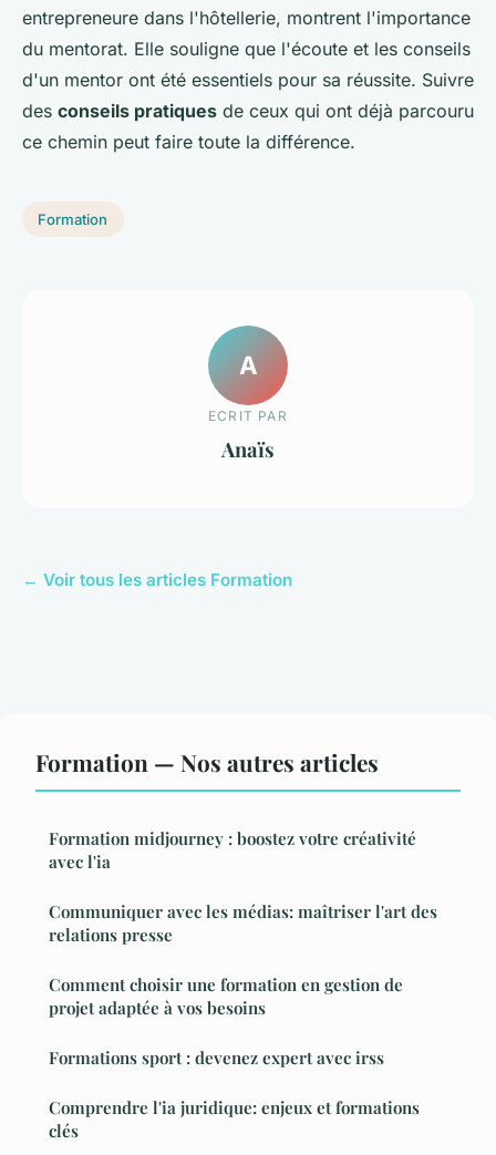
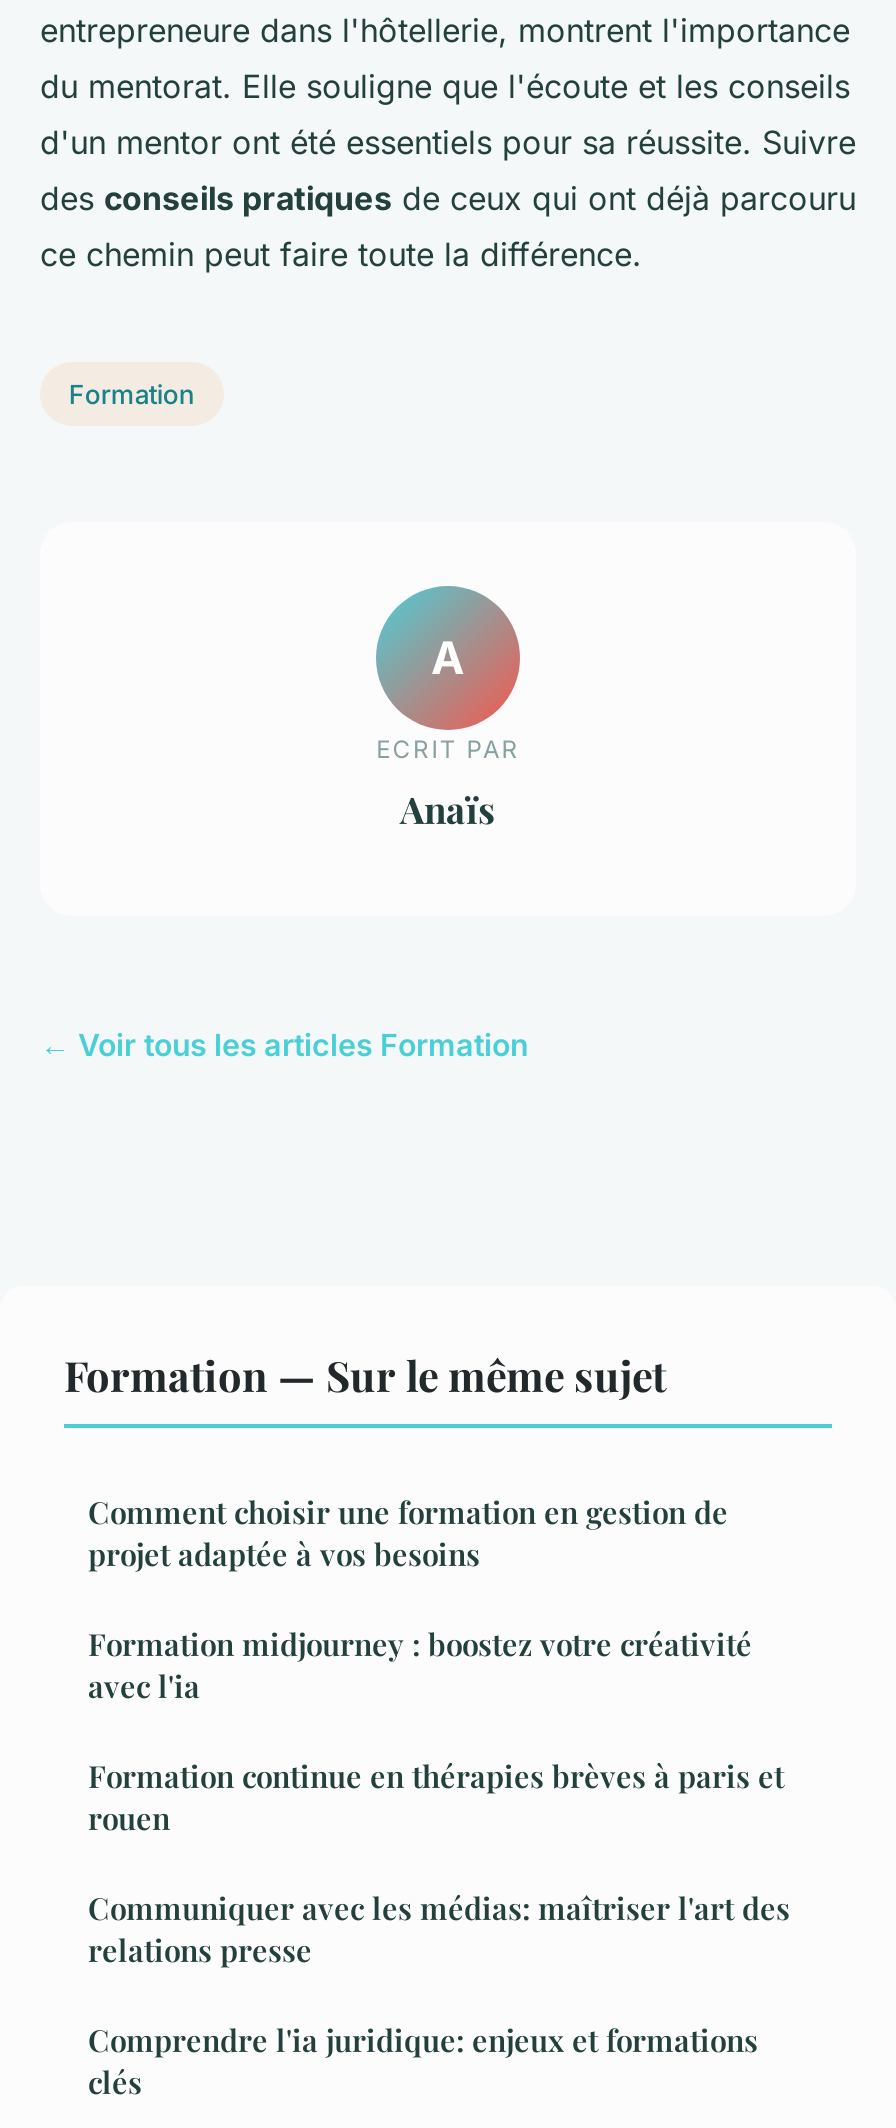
[35,746,379,777] Formation — Nos autres articles -> [64,1346,666,1402] Formation — Sur le même sujet
moved [49,827,416,873] -> [88,1624,752,1706]: Formation midjourney : boostez votre créativité | avec l'ia
none -> [88,1756,784,1838] Formation continue en thérapies brèves à paris et | rouen
moved [49,900,437,946] -> [88,1888,790,1970]: Communiquer avec les médias: maîtriser l'art des | relations presse
moved [49,974,403,1019] -> [88,1492,728,1574]: Comment choisir une formation en gestion de | projet adaptée à vos besoins
[49,1047,384,1069] Formations sport : devenez expert avec irss -> none

